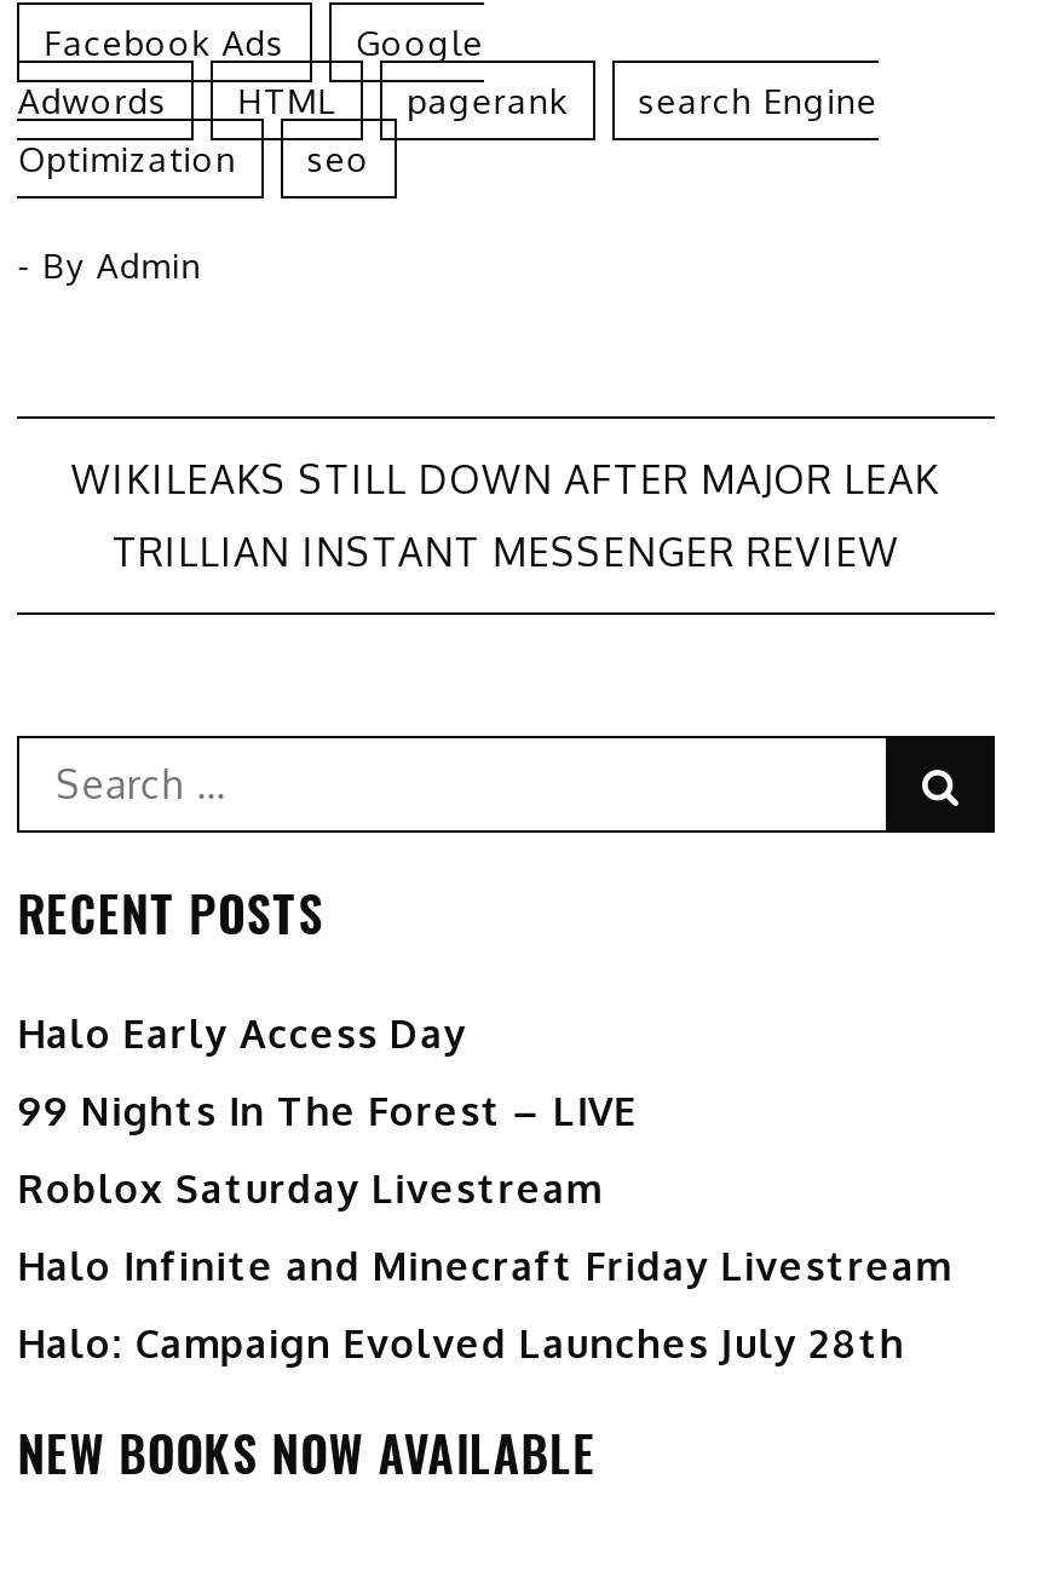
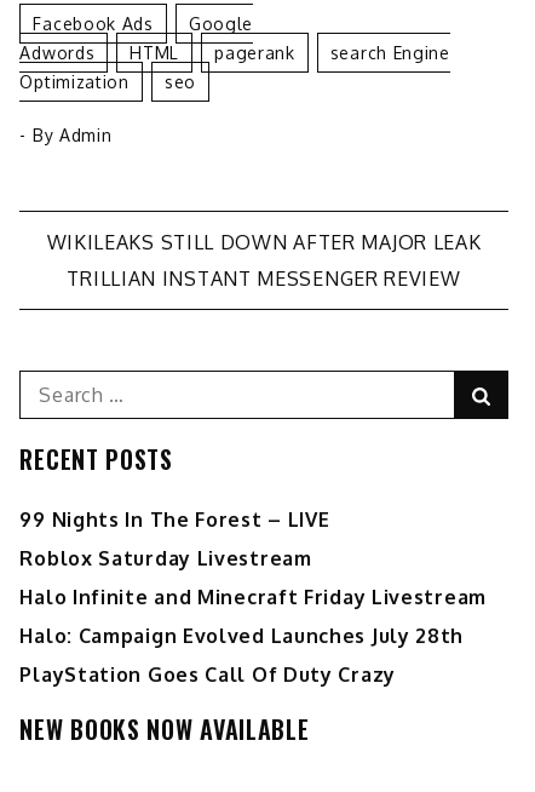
[18,1009,467,1058] Halo Early Access Day -> none
moved [18,1087,951,1368] -> [20,507,486,648]: 99 Nights In The Forest – LIVE | Roblox Saturday Livestream | Halo Infinite and Minecraft Friday Livestream | Halo: Campaign Evolved Launches July 28th
none -> [20,662,396,687] PlayStation Goes Call Of Duty Crazy

